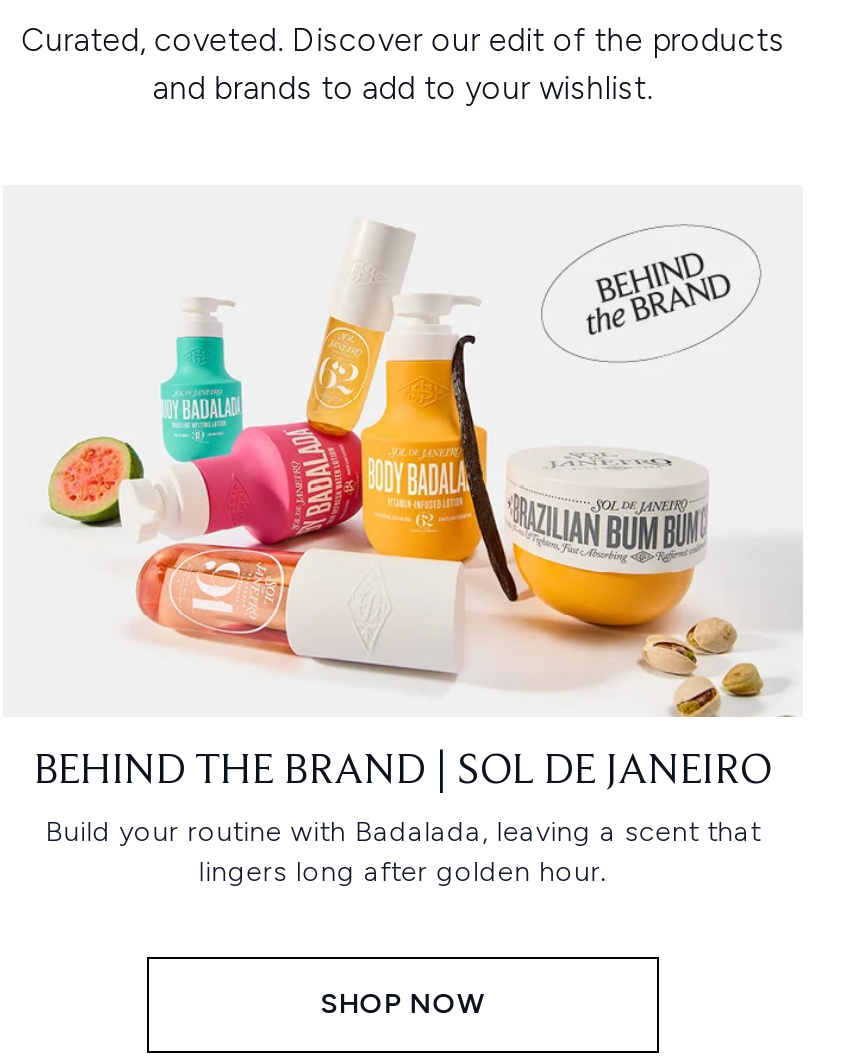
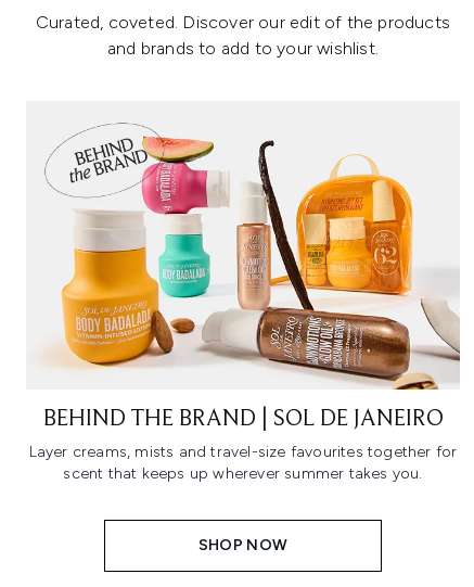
[47,223,803,719] [image] -> [44,123,461,391] [image]
[45,815,761,889] Build your routine with Badalada, leaving a scent that | lingers long after golden hour. -> [29,443,457,483] Layer creams, mists and travel-size favourites together for | scent that keeps up wherever summer takes you.

